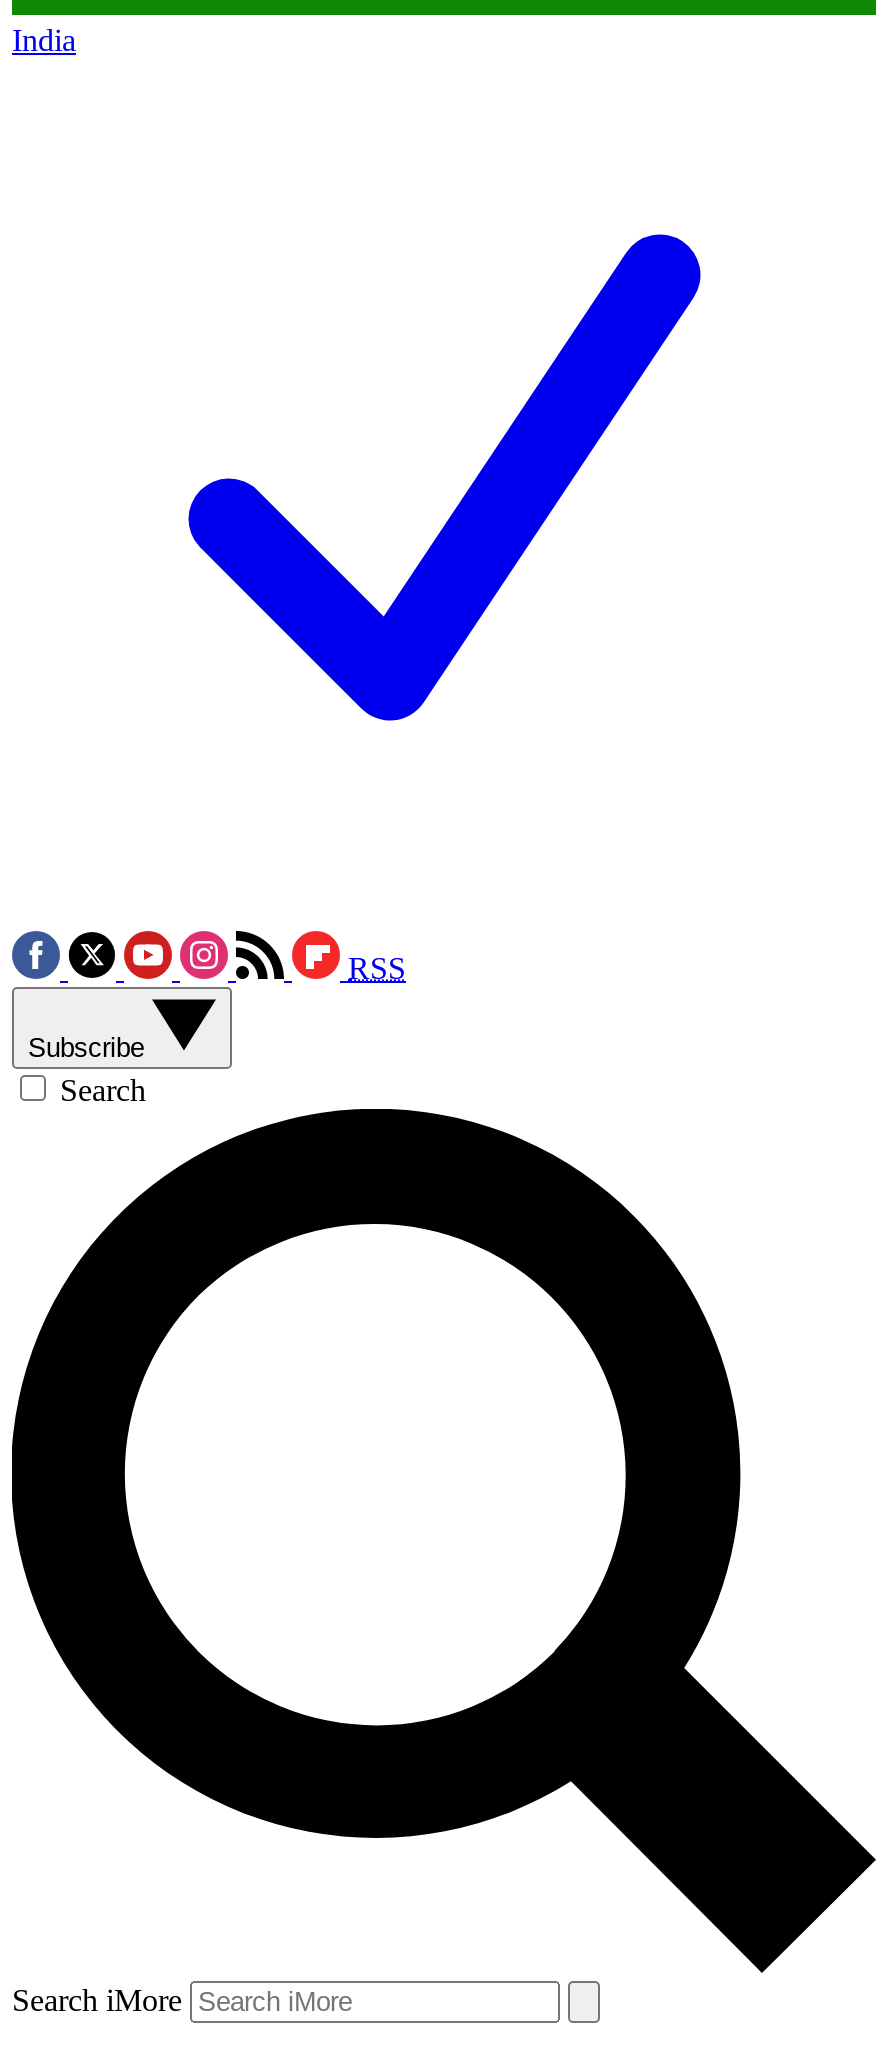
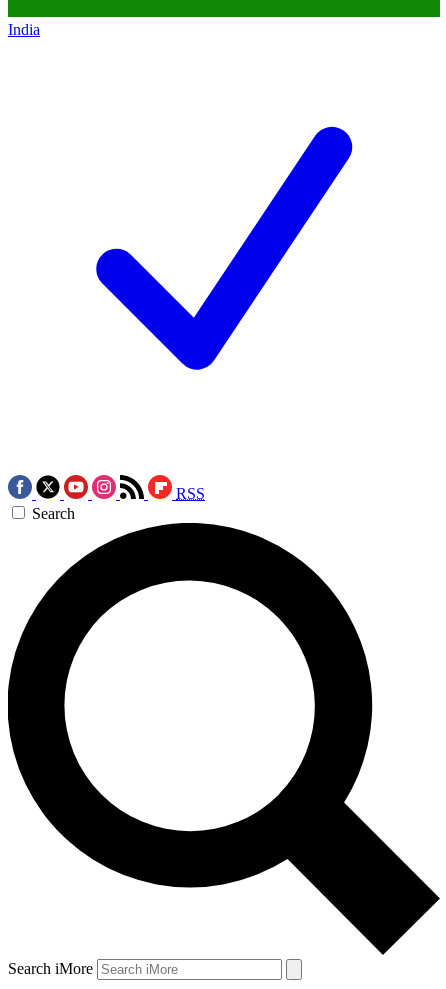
[28,1034,152,1064] Subscribe -> none

